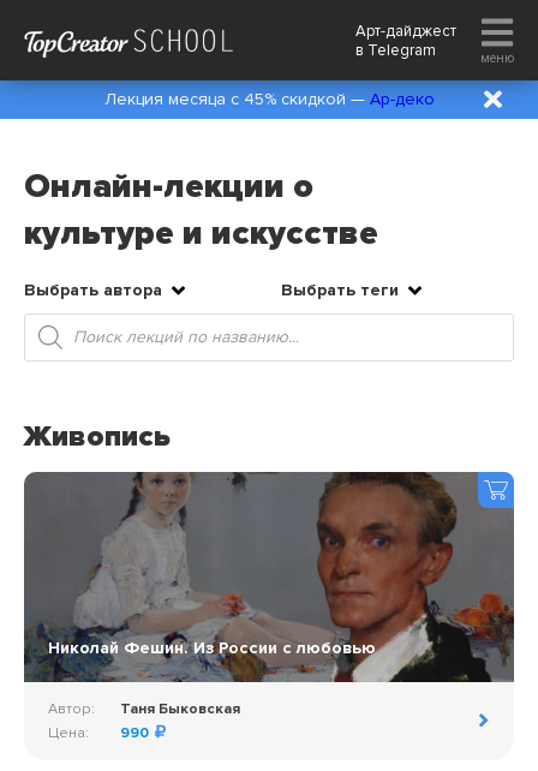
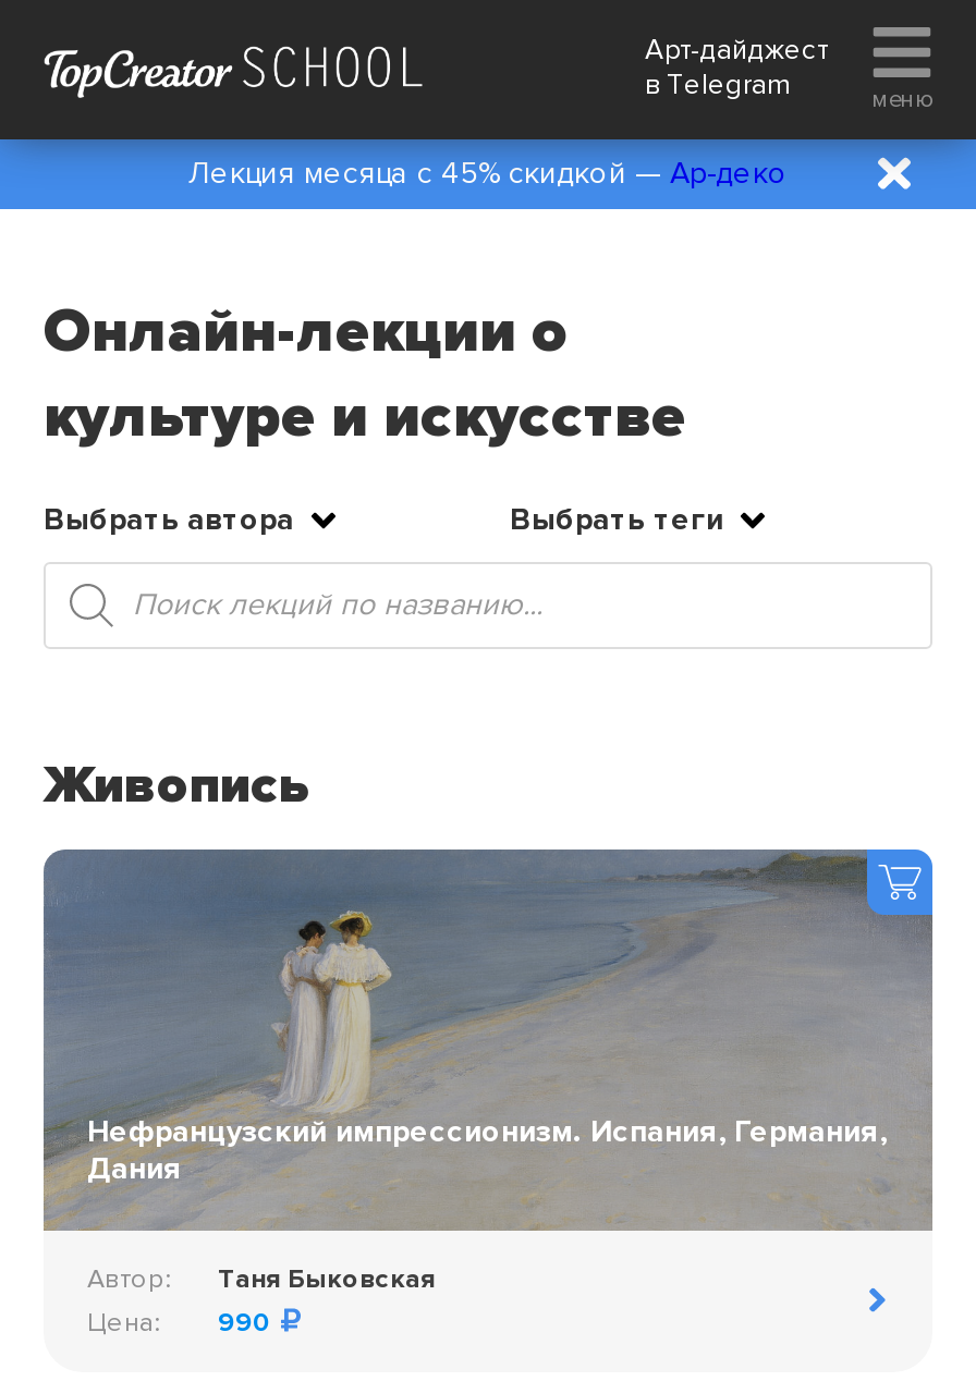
[24,471,514,682] [image] | Николай Фешин. Из России с любовью -> [41,847,932,1231] [image] | Нефранцузский импрессионизм. Испания, Германия, | Дания

